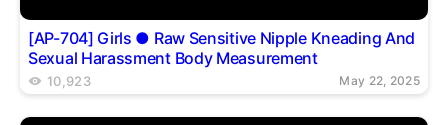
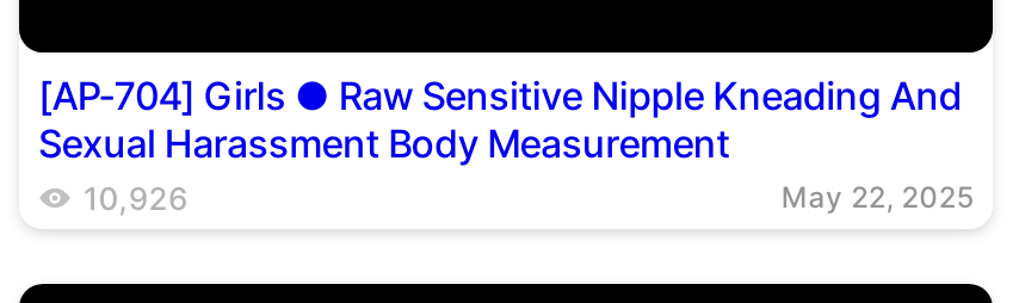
[47,73,91,89] 10,923 -> [84,178,188,216] 10,926

